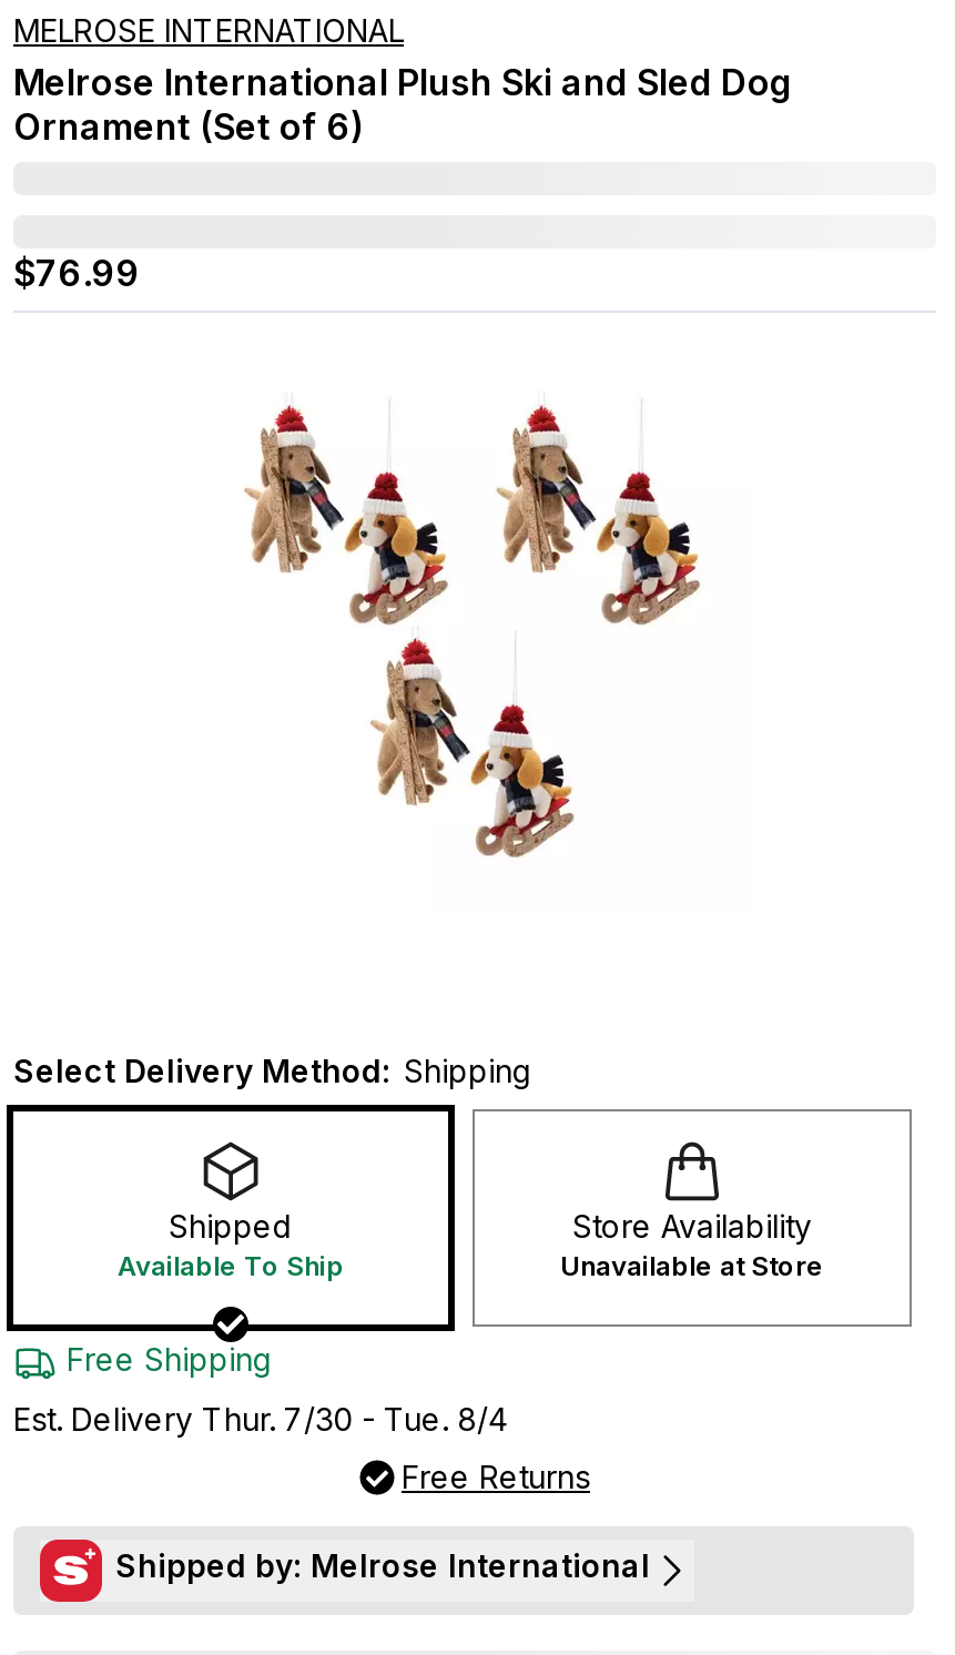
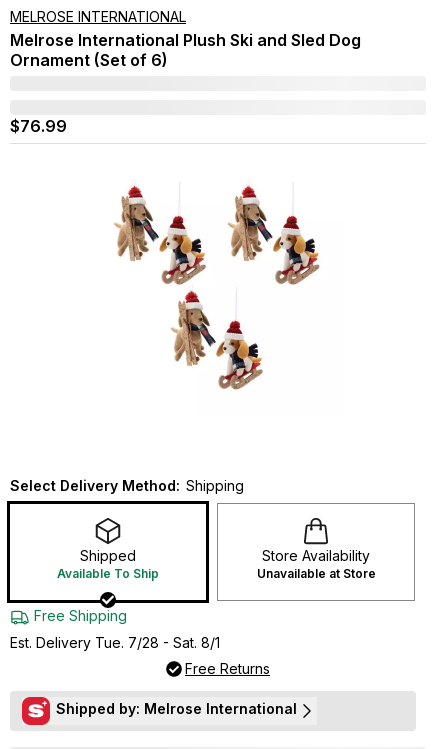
[13,1399,508,1437] Est. Delivery Thur. 7/30 - Tue. 8/4 -> [10,634,220,651] Est. Delivery Tue. 7/28 - Sat. 8/1

